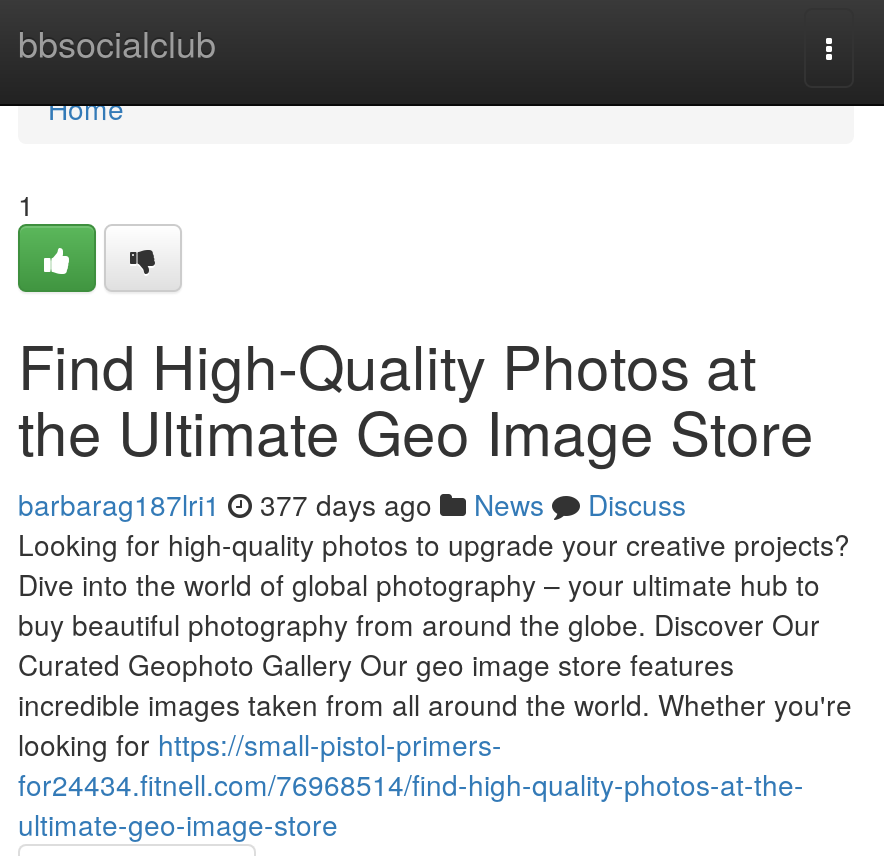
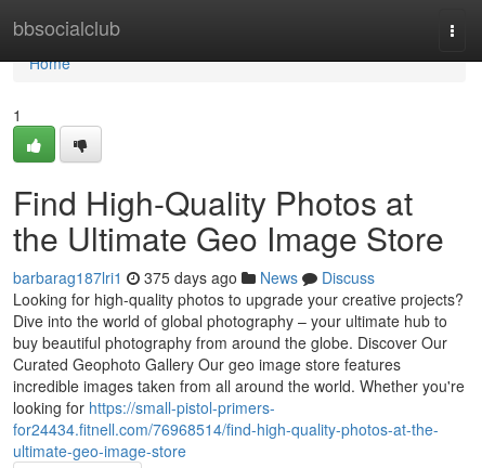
[18,484,686,524] barbarag187lri1 377 days ago News Discuss -> [13,266,375,288] barbarag187lri1 375 days ago News Discuss

